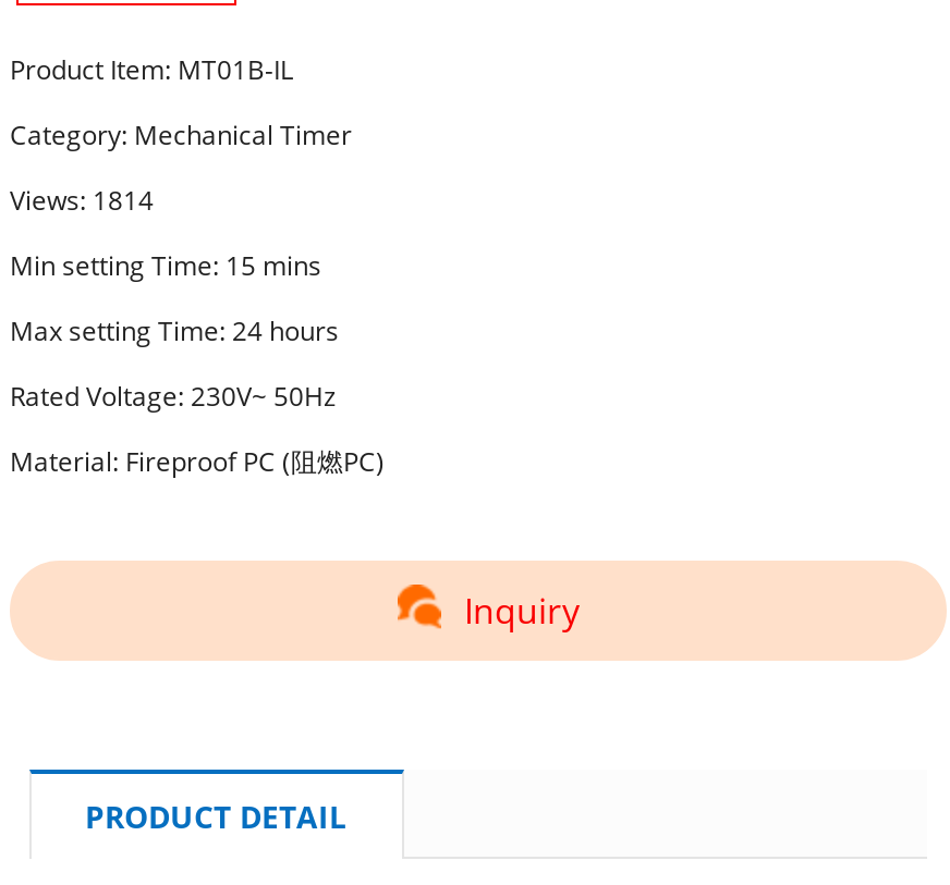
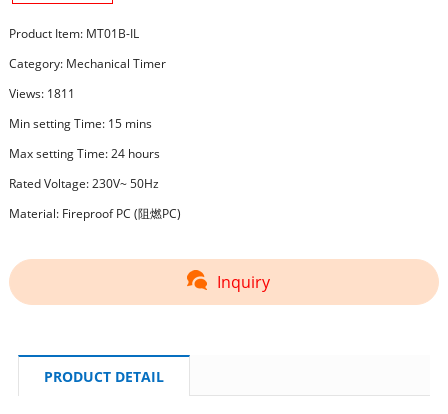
[10,181,154,218] Views: 1814 -> [9,85,75,102] Views: 1811

